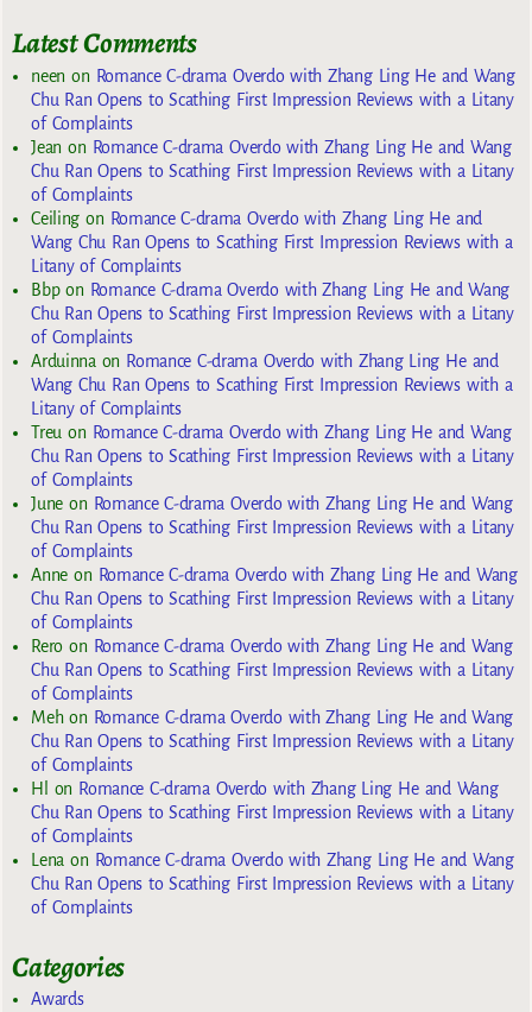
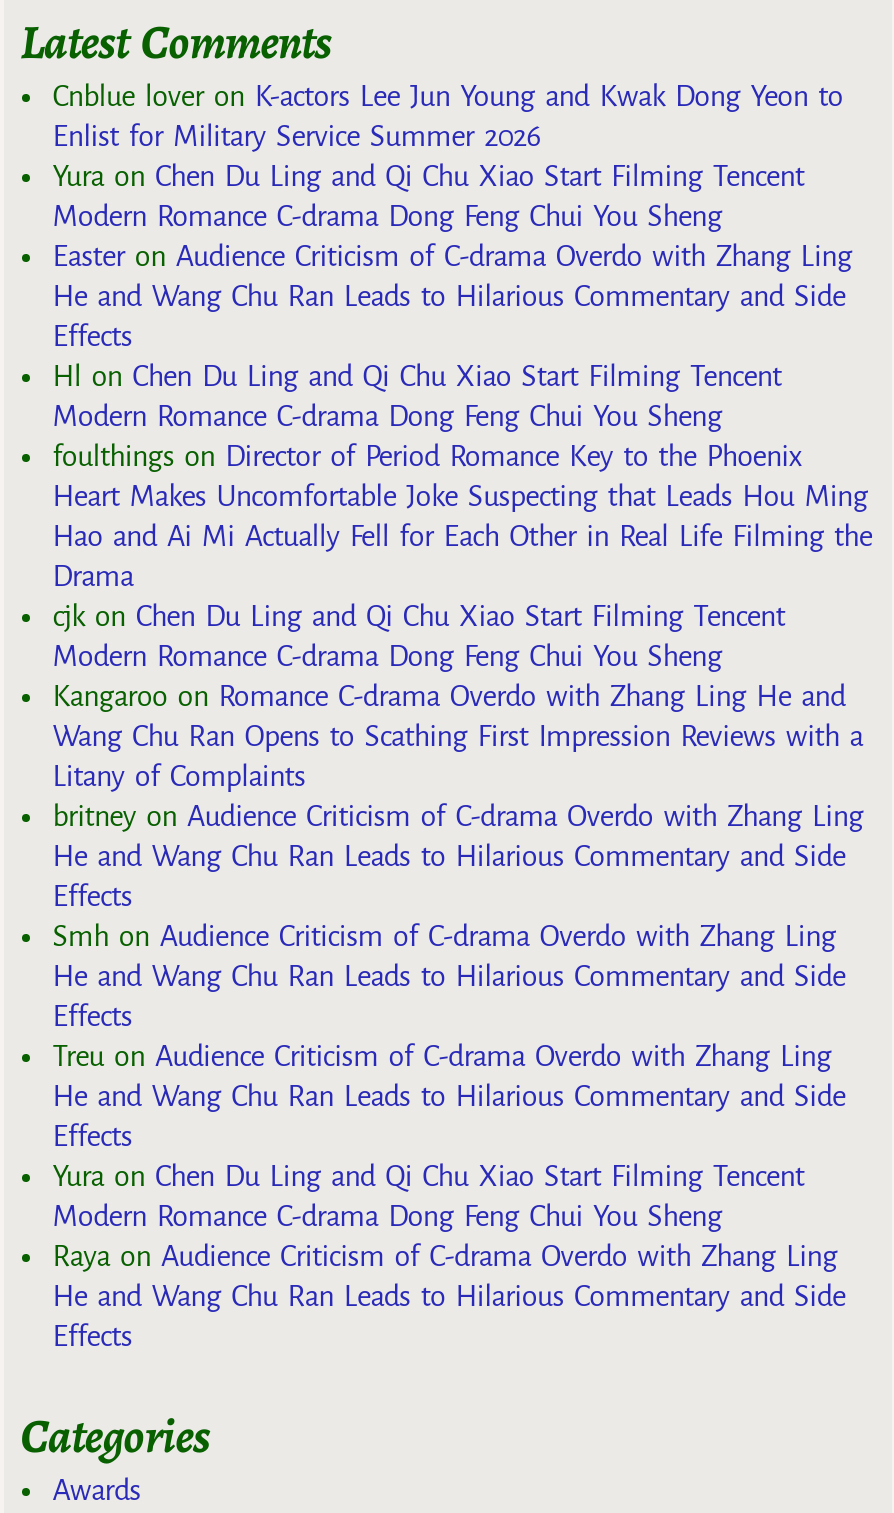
[31,66,515,228] neen on Romance C-drama Overdo with Zhang Ling He and Wang | Chu Ran Opens to Scathing First Impression Reviews with a Litany | of Complaints | Jean on Romance C-drama Overdo with Zhang Ling He and Wang | Chu Ran Opens to Scathing First Impression Reviews with a Litany | of Complaints | Ceiling on Romance C-drama Overdo with Zhang Ling He and -> [52,80,872,712] Cnblue lover on K-actors Lee Jun Young and Kwak Dong Yeon to | Enlist for Military Service Summer 2026 | Yura on Chen Du Ling and Qi Chu Xiao Start Filming Tencent | Modern Romance C-drama Dong Feng Chui You Sheng | Easter on Audience Criticism of C-drama Overdo with Zhang Ling | He and Wang Chu Ran Leads to Hilarious Commentary and Side | Effects | Hl on Chen Du Ling and Qi Chu Xiao Start Filming Tencent | Modern Romance C-drama Dong Feng Chui You Sheng | foulthings on Director of Period Romance Key to the Phoenix | Heart Makes Uncomfortable Joke Suspecting that Leads Hou Ming | Hao and Ai Mi Actually Fell for Each Other in Real Life Filming the | Drama | cjk on Chen Du Ling and Qi Chu Xiao Start Filming Tencent | Modern Romance C-drama Dong Feng Chui You Sheng | Kangaroo on Romance C-drama Overdo with Zhang Ling He and
moved [31,232,512,275] -> [52,720,863,792]: Wang Chu Ran Opens to Scathing First Impression Reviews with a | Litany of Complaints
[31,280,517,917] Bbp on Romance C-drama Overdo with Zhang Ling He and Wang | Chu Ran Opens to Scathing First Impression Reviews with a Litany | of Complaints | Arduinna on Romance C-drama Overdo with Zhang Ling He and | Wang Chu Ran Opens to Scathing First Impression Reviews with a | Litany of Complaints | Treu on Romance C-drama Overdo with Zhang Ling He and Wang | Chu Ran Opens to Scathing First Impression Reviews with a Litany | of Complaints | June on Romance C-drama Overdo with Zhang Ling He and Wang | Chu Ran Opens to Scathing First Impression Reviews with a Litany | of Complaints | Anne on Romance C-drama Overdo with Zhang Ling He and Wang | Chu Ran Opens to Scathing First Impression Reviews with a Litany | of Complaints | Rero on Romance C-drama Overdo with Zhang Ling He and Wang | Chu Ran Opens to Scathing First Impression Reviews with a Litany | of Complaints | Meh on Romance C-drama Overdo with Zhang Ling He and Wang | Chu Ran Opens to Scathing First Impression Reviews with a Litany | of Complaints | Hl on Romance C-drama Overdo with Zhang Ling He and Wang | Chu Ran Opens to Scathing First Impression Reviews with a Litany | of Complaints | Lena on Romance C-drama Overdo with Zhang Ling He and Wang | Chu Ran Opens to Scathing First Impression Reviews with a Litany | of Complaints -> [52,800,863,1352] britney on Audience Criticism of C-drama Overdo with Zhang Ling | He and Wang Chu Ran Leads to Hilarious Commentary and Side | Effects | Smh on Audience Criticism of C-drama Overdo with Zhang Ling | He and Wang Chu Ran Leads to Hilarious Commentary and Side | Effects | Treu on Audience Criticism of C-drama Overdo with Zhang Ling | He and Wang Chu Ran Leads to Hilarious Commentary and Side | Effects | Yura on Chen Du Ling and Qi Chu Xiao Start Filming Tencent | Modern Romance C-drama Dong Feng Chui You Sheng | Raya on Audience Criticism of C-drama Overdo with Zhang Ling | He and Wang Chu Ran Leads to Hilarious Commentary and Side | Effects

